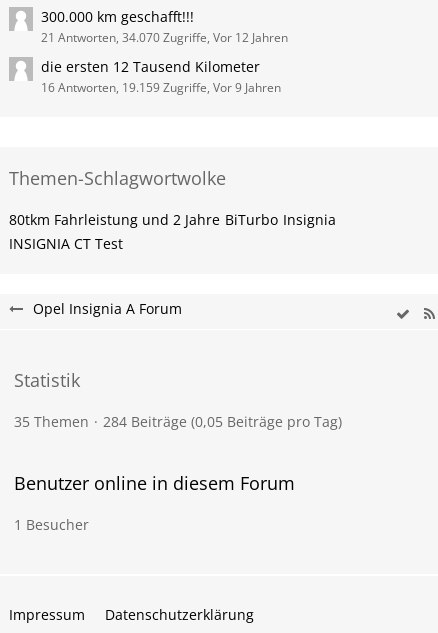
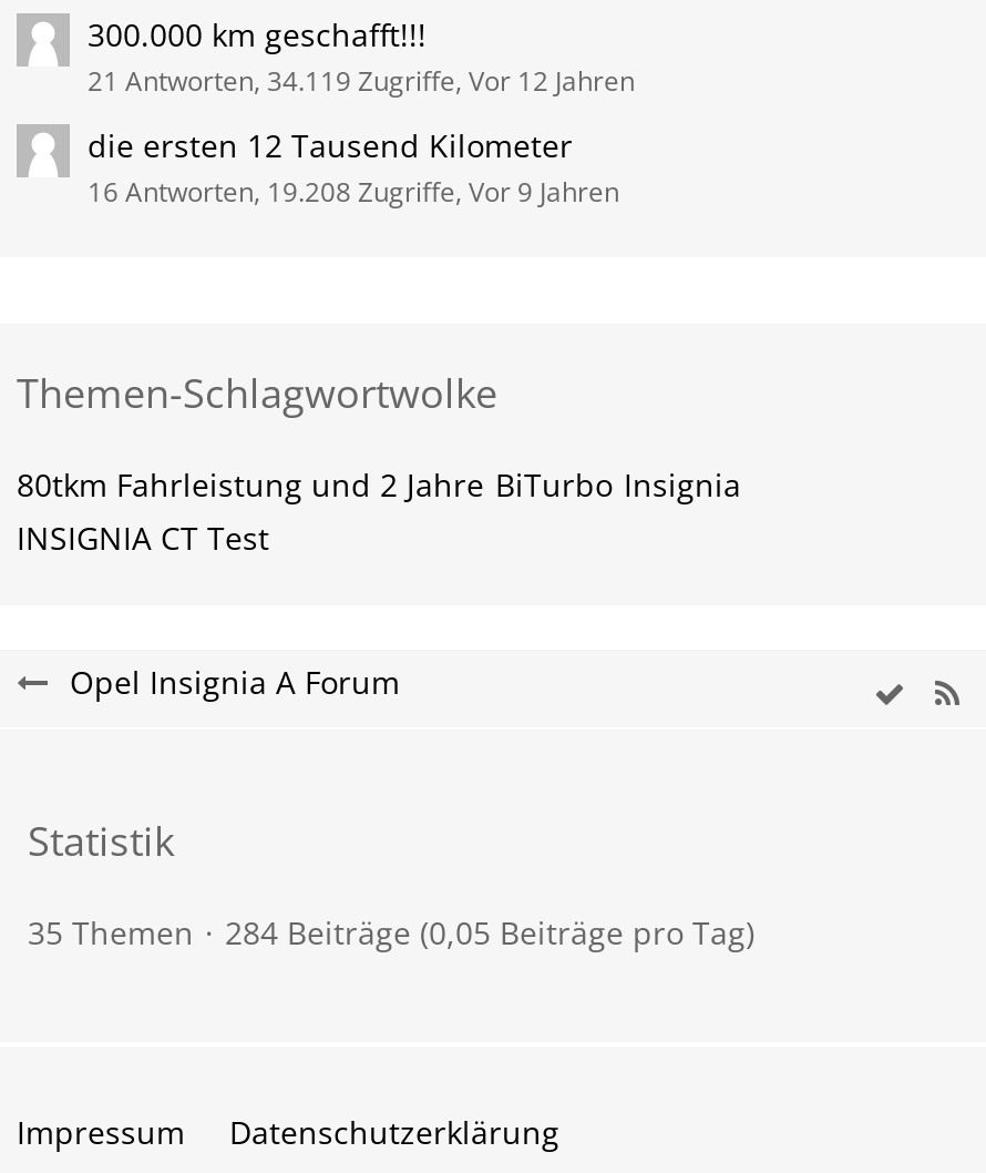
[41,29,288,46] 21 Antworten, 34.070 Zugriffe, Vor 12 Jahren -> [88,62,635,100] 21 Antworten, 34.119 Zugriffe, Vor 12 Jahren
[41,79,281,96] 16 Antworten, 19.159 Zugriffe, Vor 9 Jahren -> [88,173,619,211] 16 Antworten, 19.208 Zugriffe, Vor 9 Jahren
[14,471,295,534] Benutzer online in diesem Forum | 1 Besucher -> none

